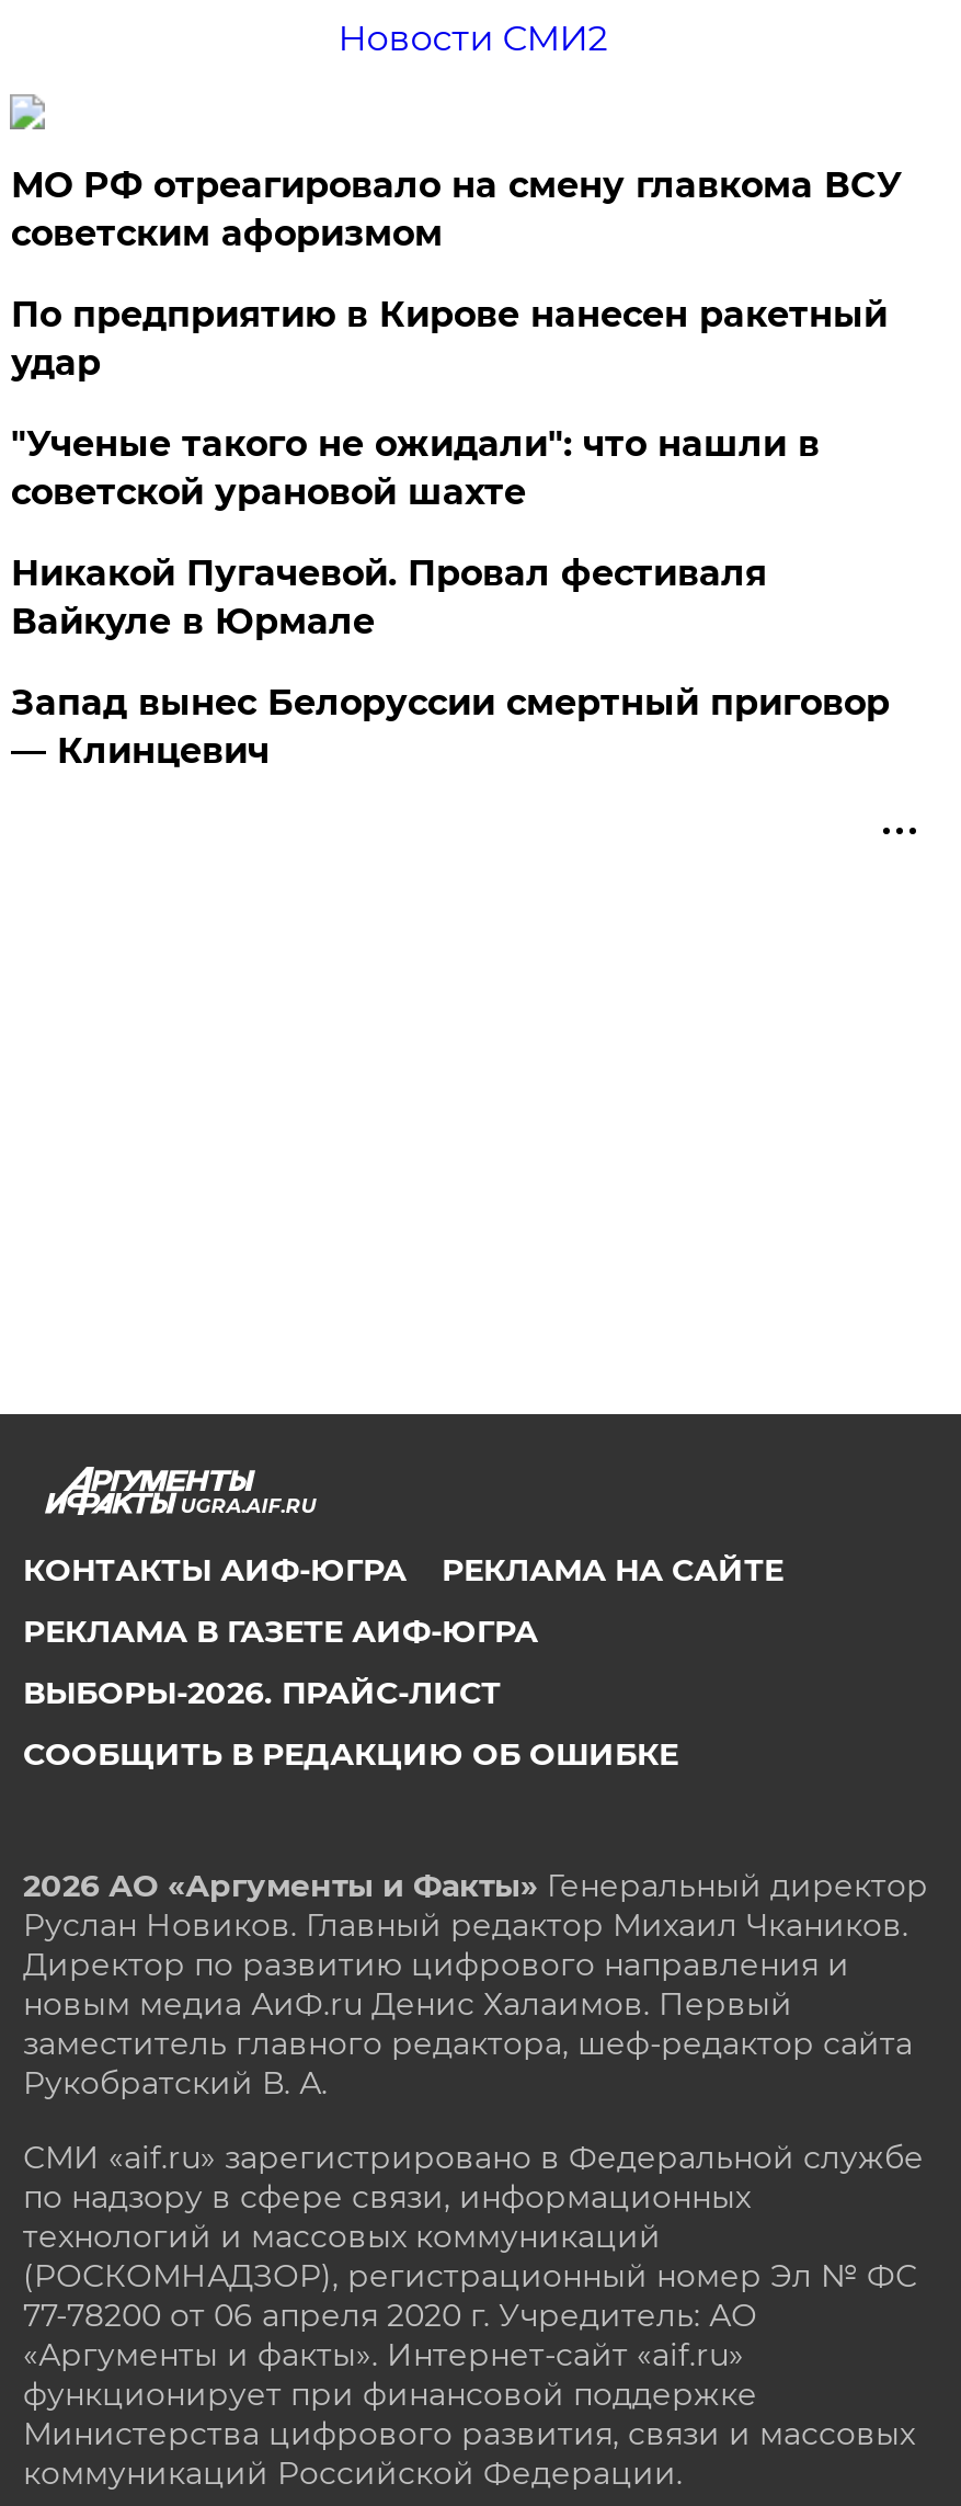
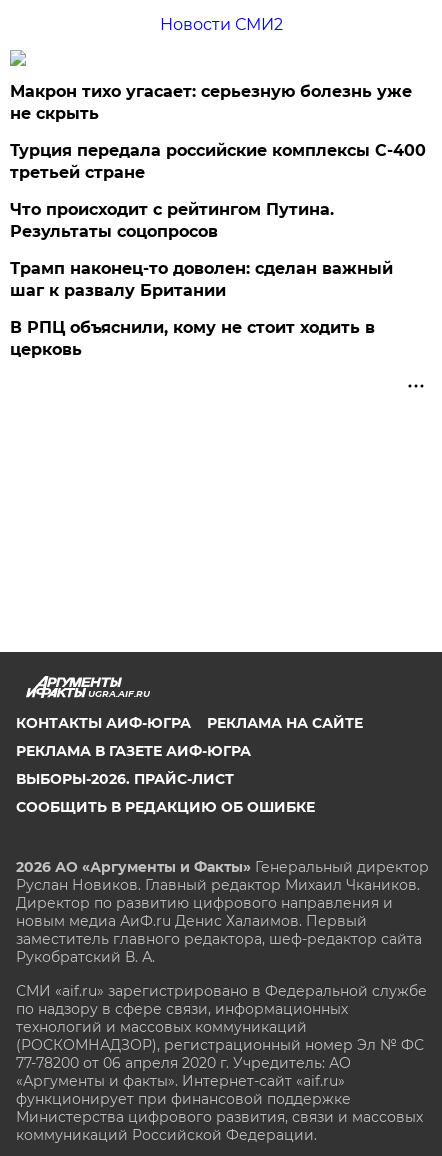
[11,164,903,254] МО РФ отреагировало на смену главкома ВСУ | советским афоризмом -> [10,82,412,123] Макрон тихо угасает: серьезную болезнь уже | не скрыть
[11,294,887,384] По предприятию в Кирове нанесен ракетный | удар -> [10,141,426,182] Турция передала российские комплексы С-400 | третьей стране
[11,423,819,513] "Ученые такого не ожидали": что нашли в | советской урановой шахте -> [10,200,334,241] Что происходит с рейтингом Путина. | Результаты соцопросов
[11,553,767,642] Никакой Пугачевой. Провал фестиваля | Вайкуле в Юрмале -> [10,259,393,300] Трамп наконец-то доволен: сделан важный | шаг к развалу Британии
[11,682,890,772] Запад вынес Белоруссии смертный приговор | — Клинцевич -> [10,318,375,359] В РПЦ объяснили, кому не стоит ходить в | церковь

